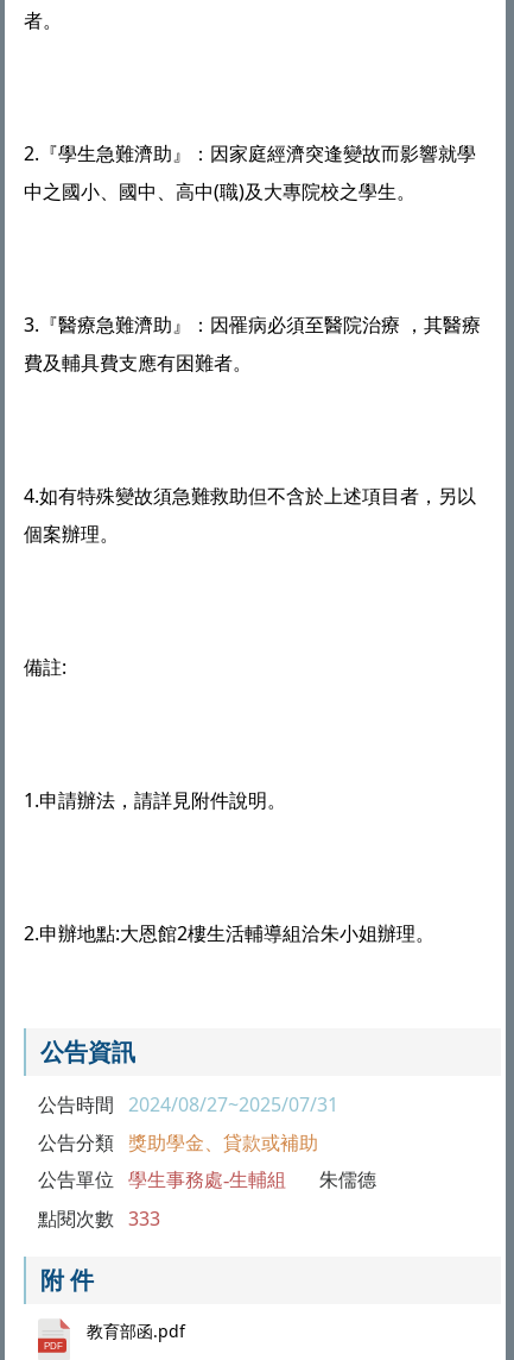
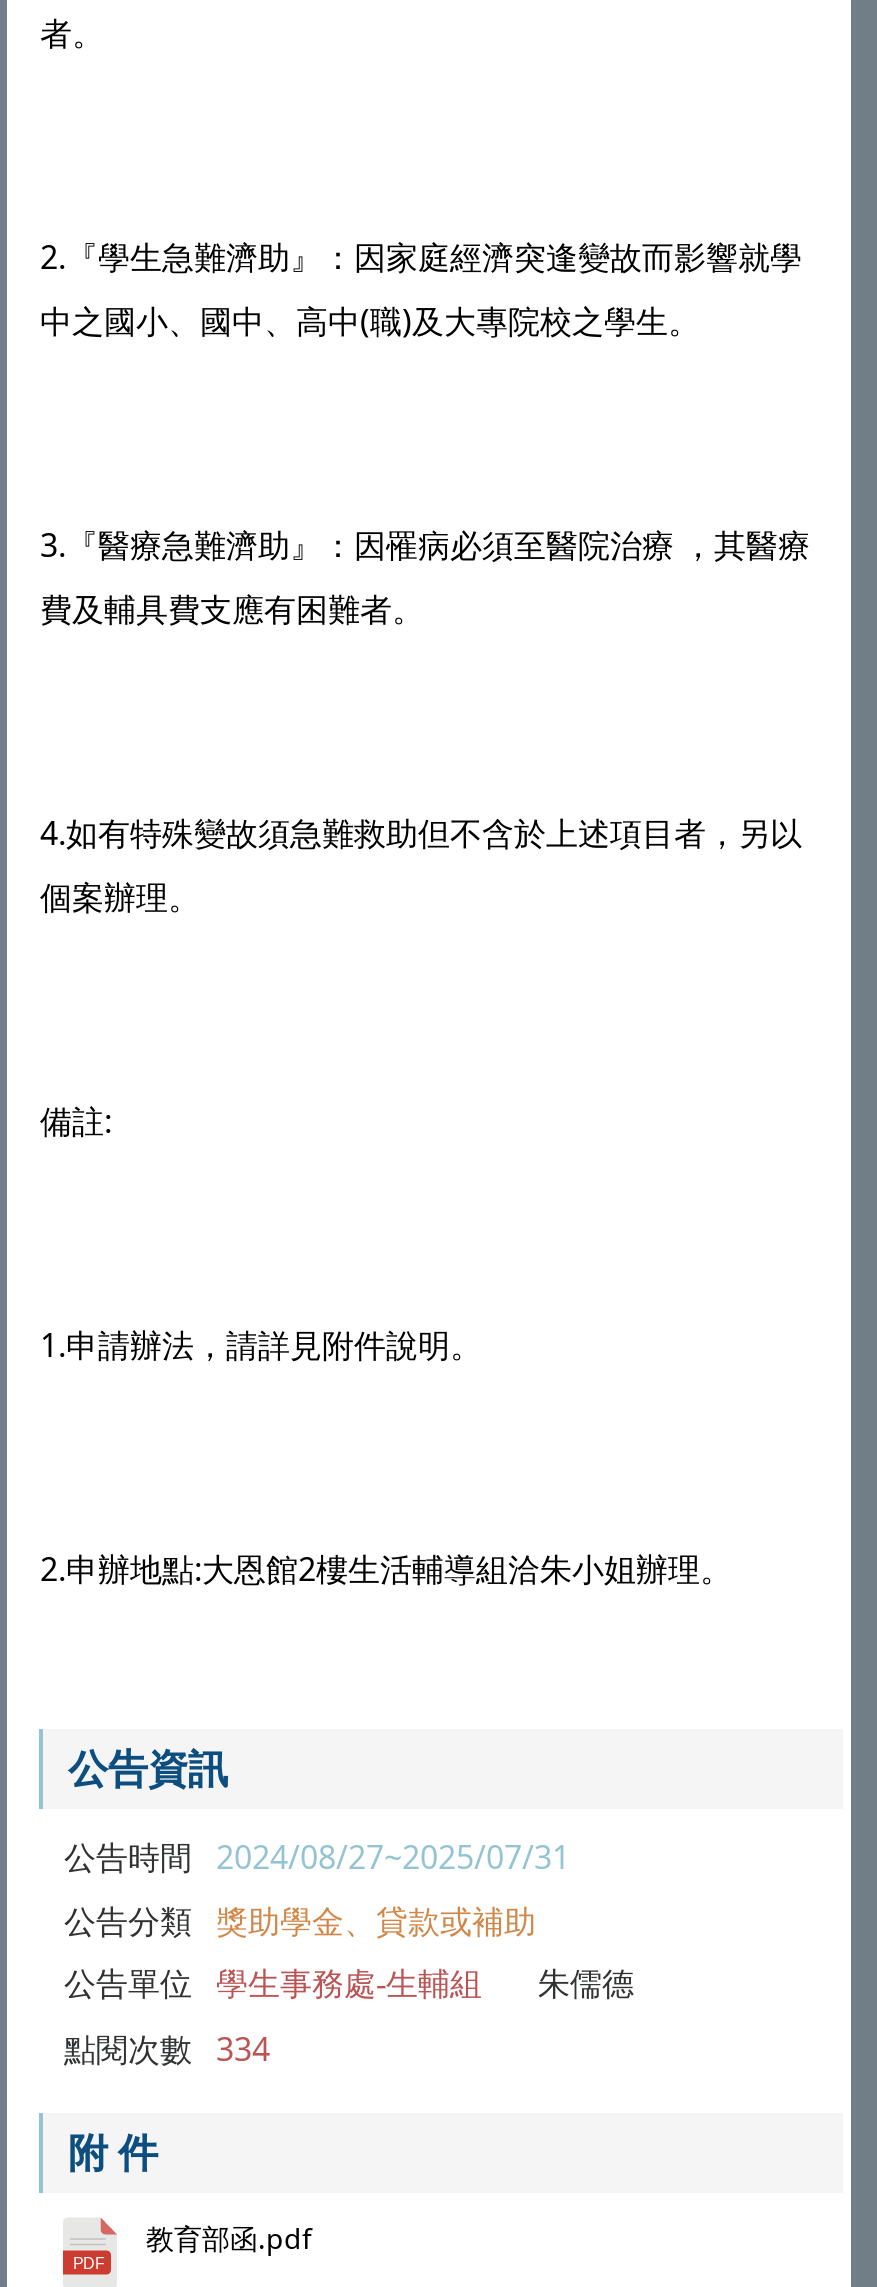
[38,1206,161,1232] 點閱次數 333 -> [64,2027,270,2071] 點閱次數 334

